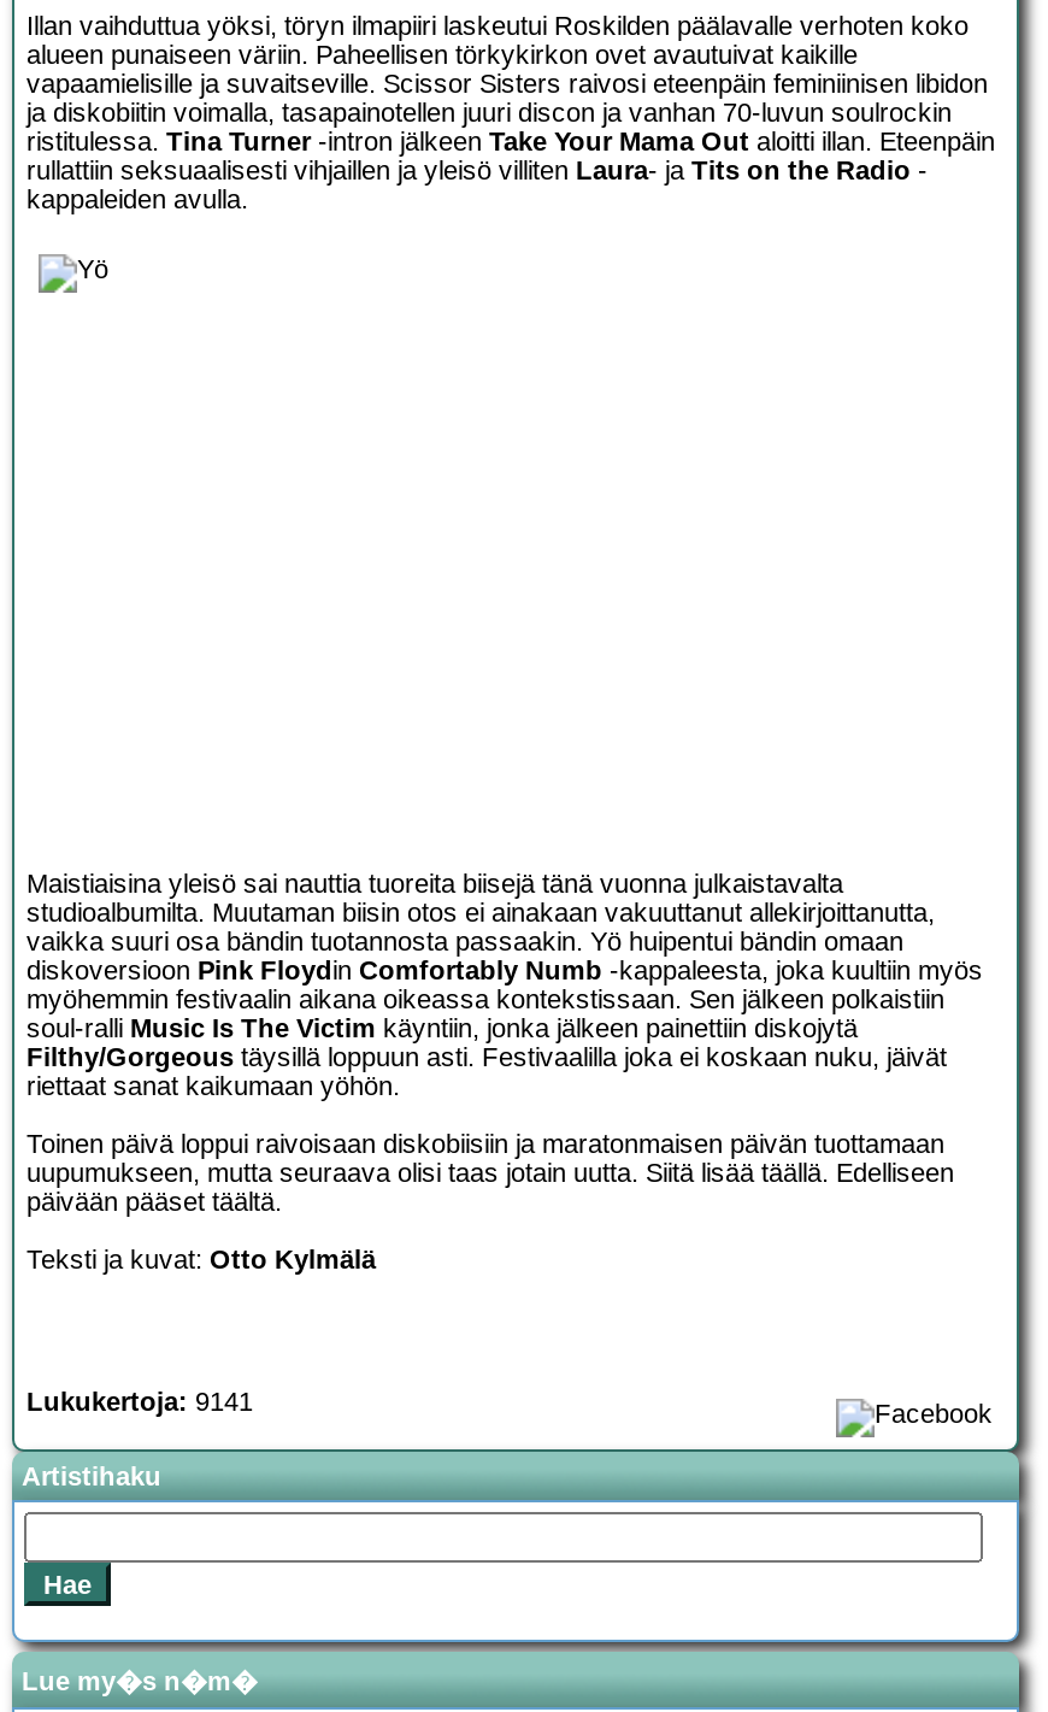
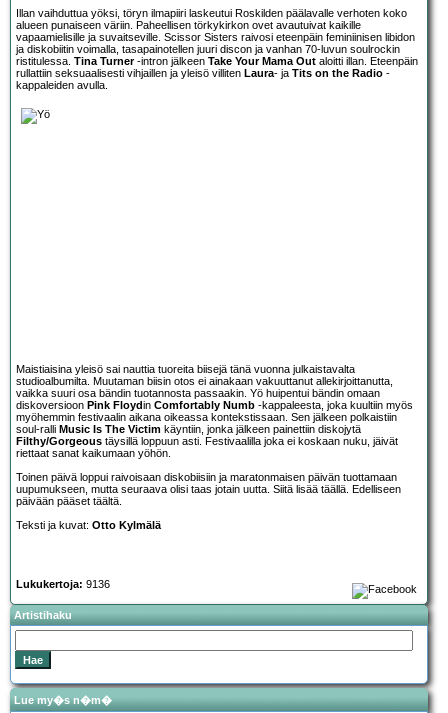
[27,1388,253,1417] Lukukertoja: 9141 -> [16,578,110,590] Lukukertoja: 9136

